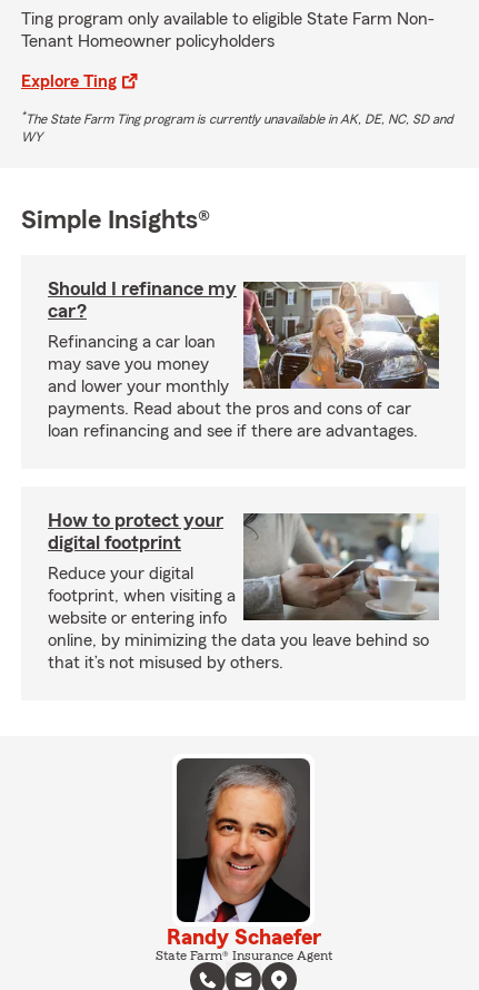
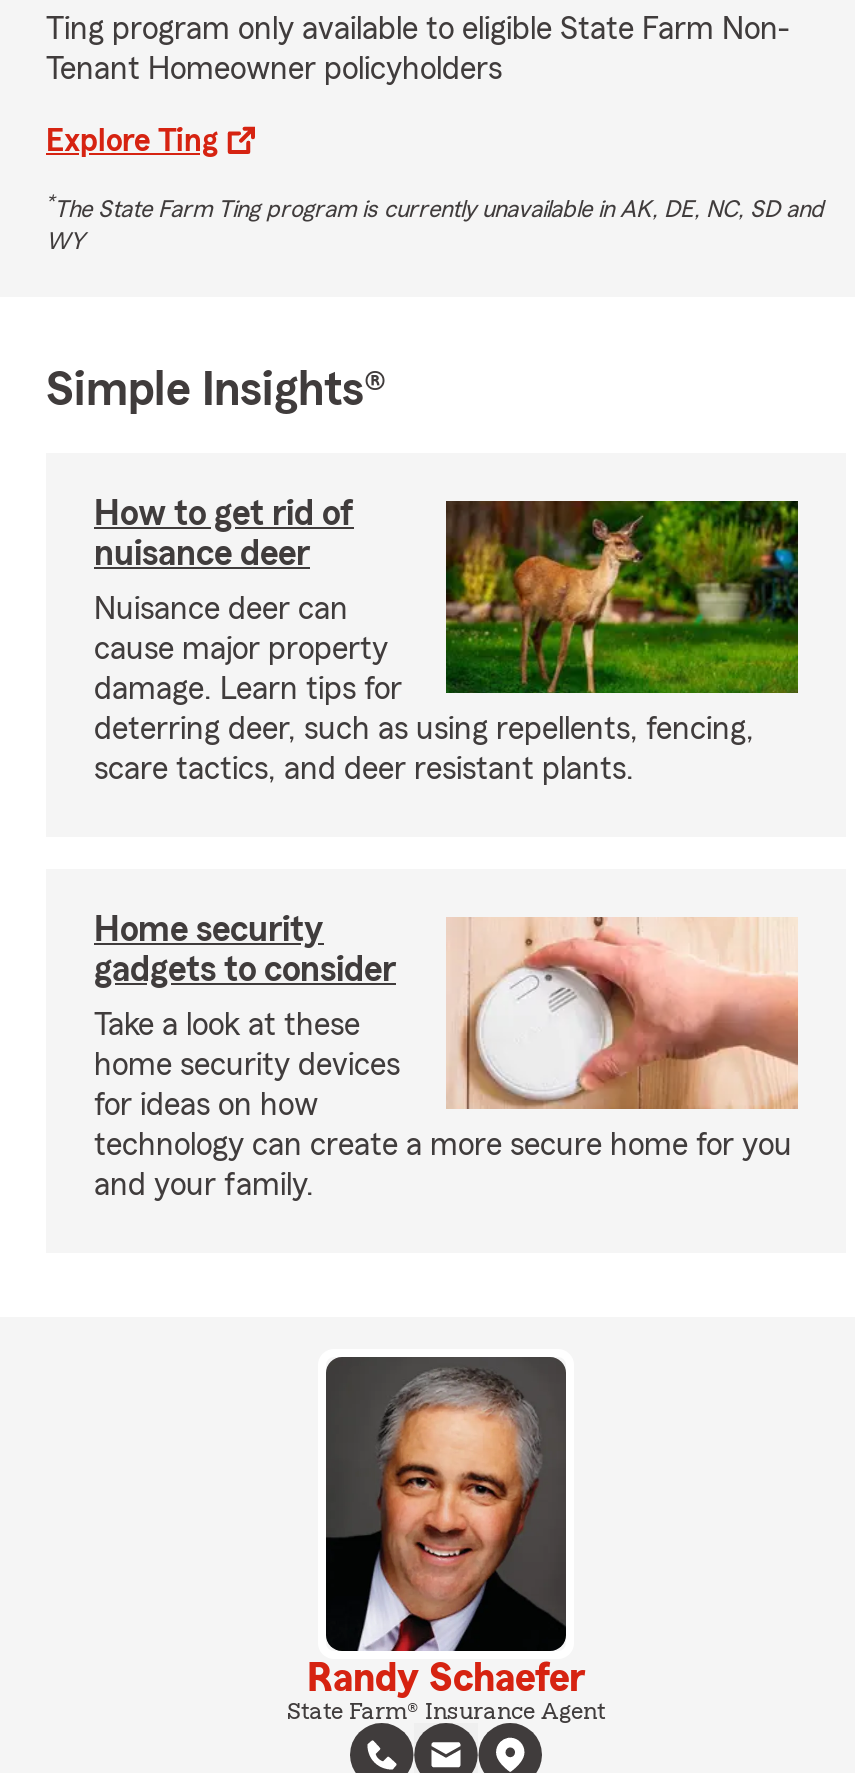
[48,278,237,320] Should I refinance my | car? -> [94,495,354,571] How to get rid of | nuisance deer
[48,282,440,440] [image] | Refinancing a car loan | may save you money | and lower your monthly | payments. Read about the pros and cons of car | loan refinancing and see if there are advantages. -> [94,499,800,785] [image] | Nuisance deer can | cause major property | damage. Learn tips for | deterring deer, such as using repellents, fencing, | scare tactics, and deer resistant plants.
[48,510,223,552] How to protect your | digital footprint -> [94,911,396,987] Home security | gadgets to consider
[48,512,439,671] [image] | Reduce your digital | footprint, when visiting a | website or entering info | online, by minimizing the data you leave behind so | that it’s not misused by others. -> [94,917,800,1201] [image] | Take a look at these | home security devices | for ideas on how | technology can create a more secure home for you | and your family.

